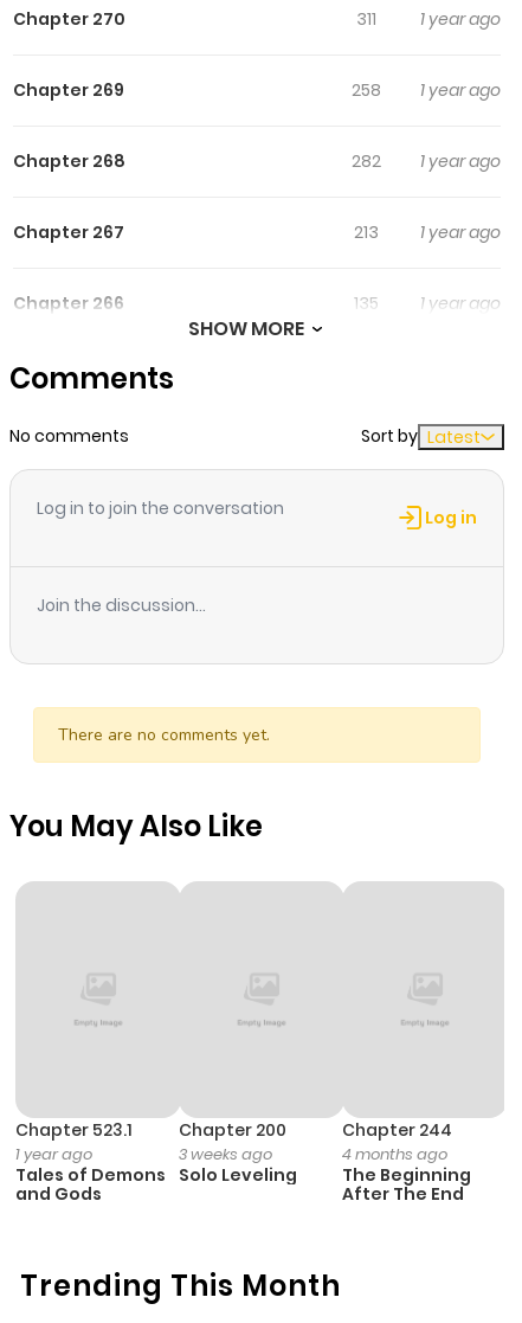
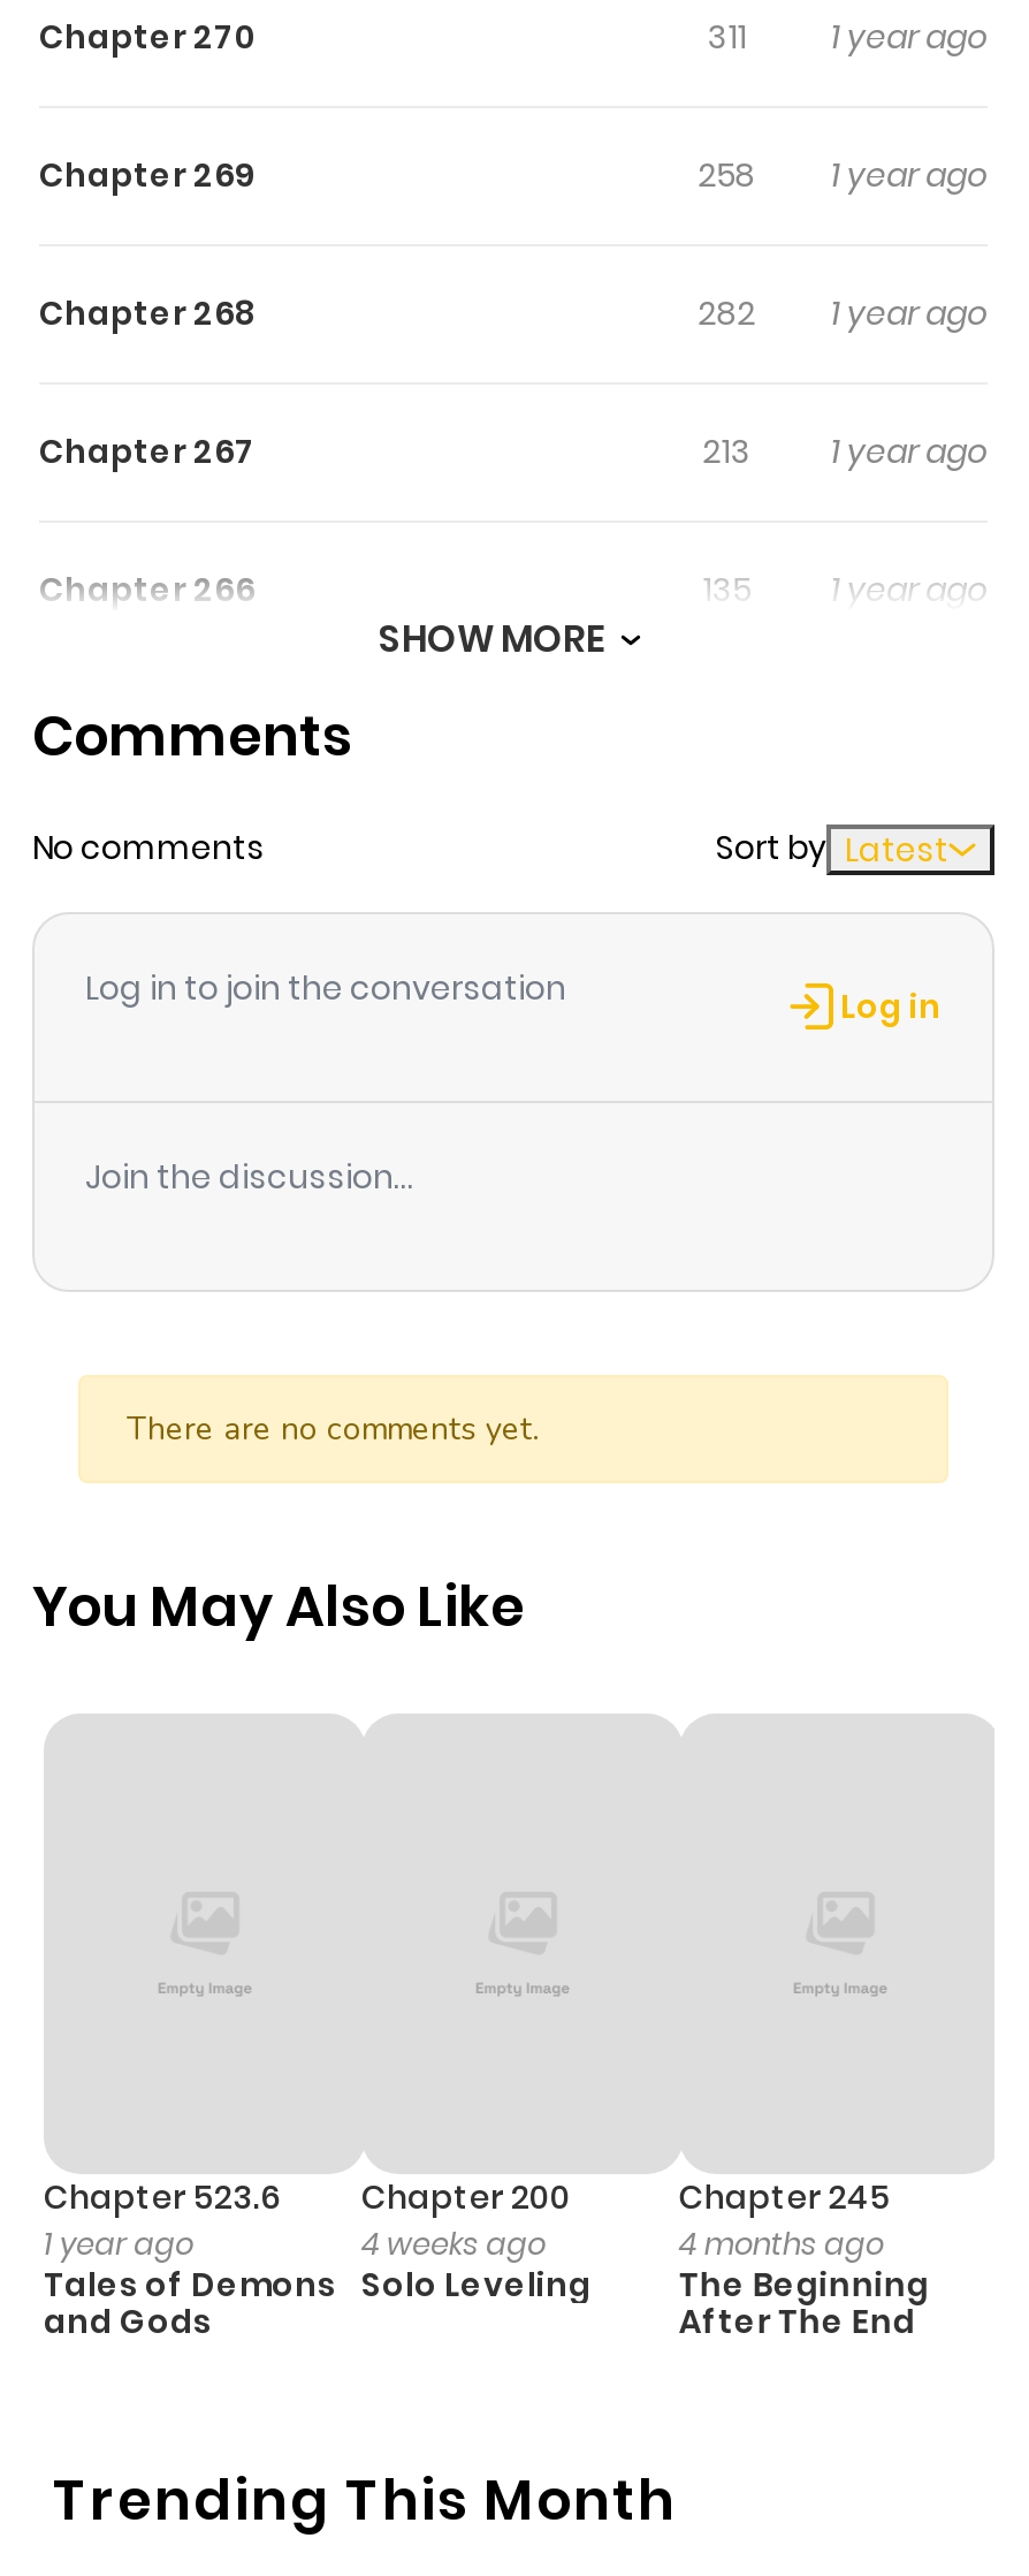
[15,1118,286,1141] Chapter 523.1 Chapter 200 -> [44,2173,571,2219] Chapter 523.6 Chapter 200
[342,1118,452,1141] Chapter 244 -> [679,2173,891,2219] Chapter 245
[179,1142,272,1165] 3 weeks ago -> [361,2222,545,2265] 4 weeks ago

